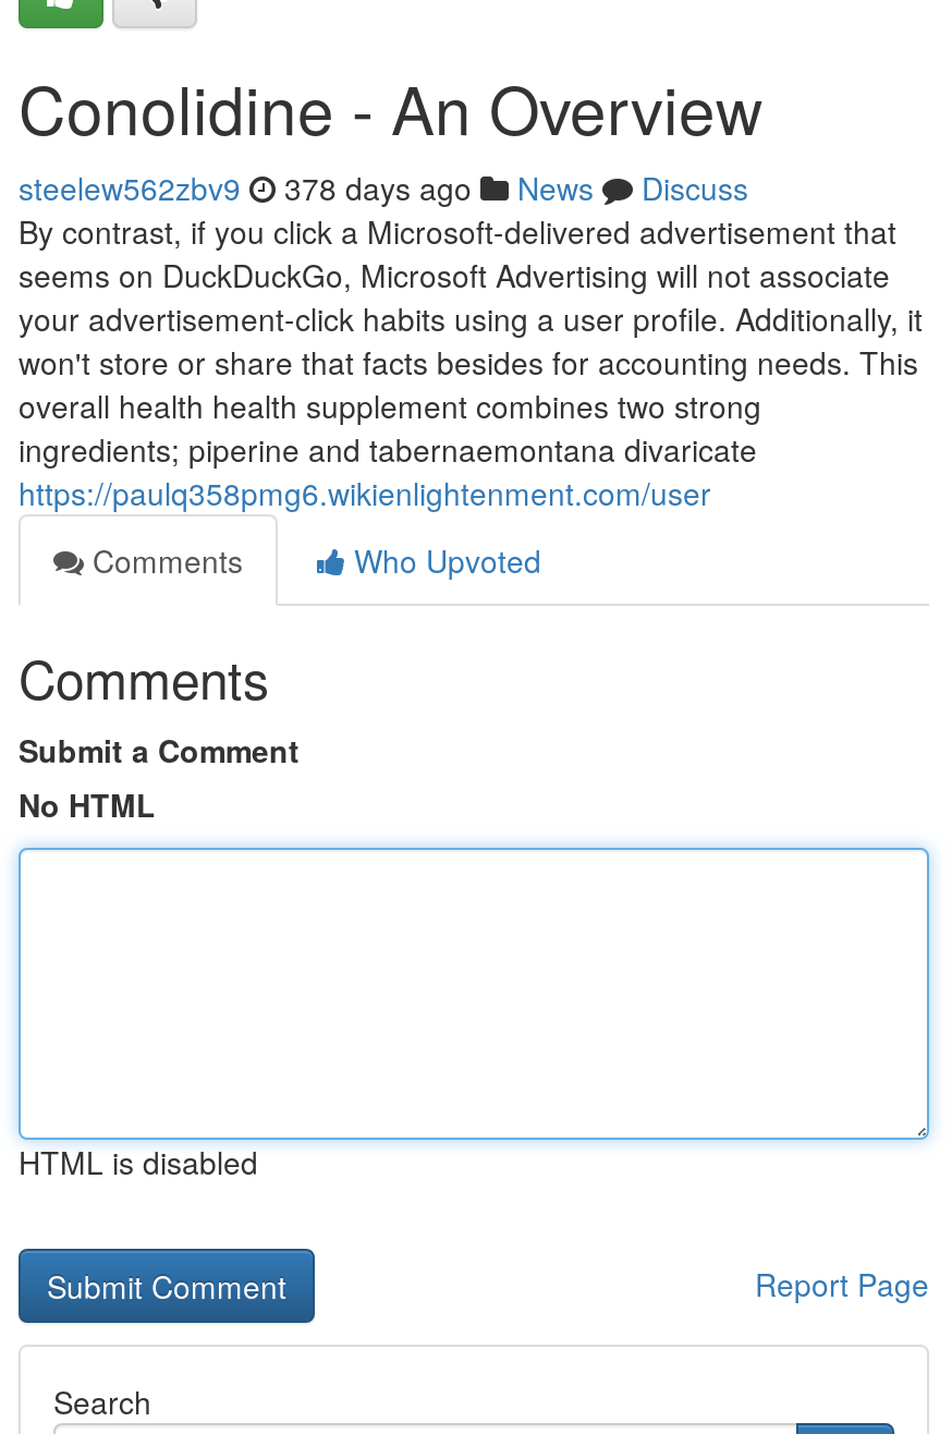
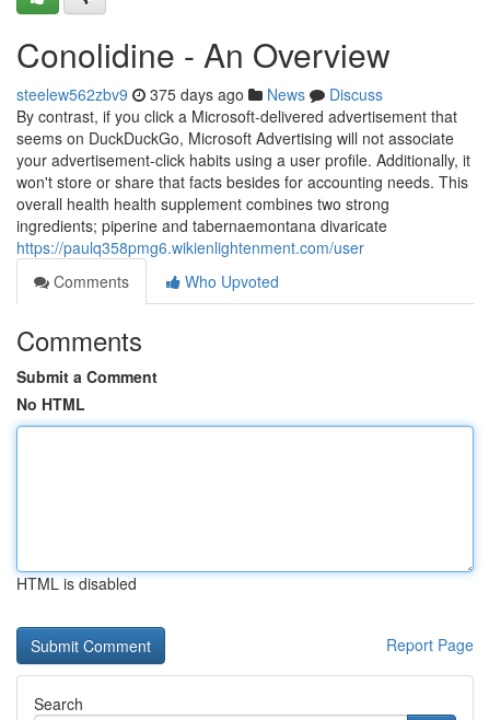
[19,166,748,209] steelew562zbv9 378 days ago News Discuss -> [16,83,383,105] steelew562zbv9 375 days ago News Discuss

